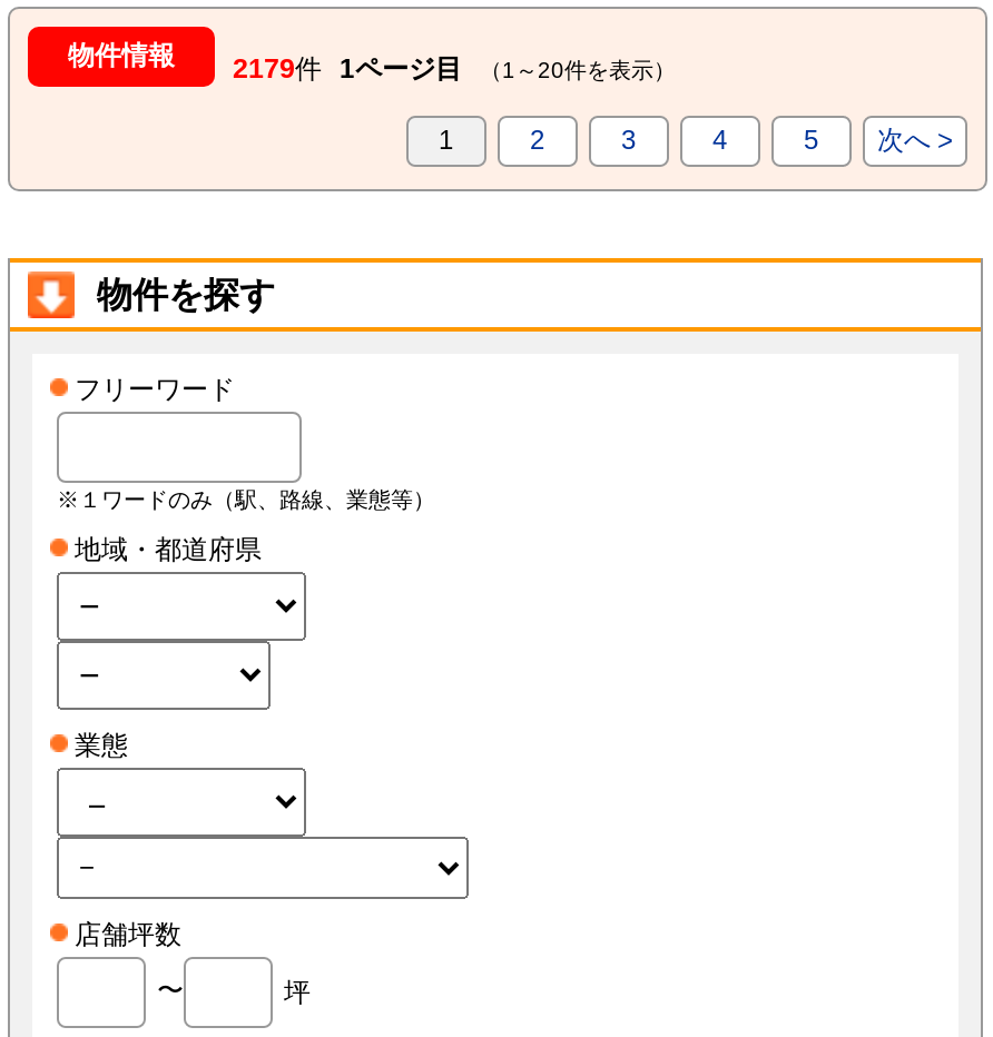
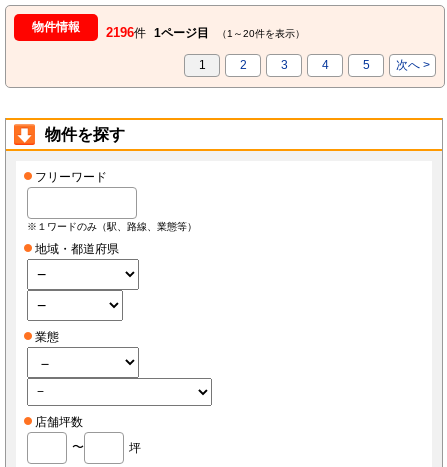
[68,41,676,86] 物件情報 2179件 1ページ目 （1～20件を表示） -> [32,20,305,40] 物件情報 2196件 1ページ目 （1～20件を表示）

